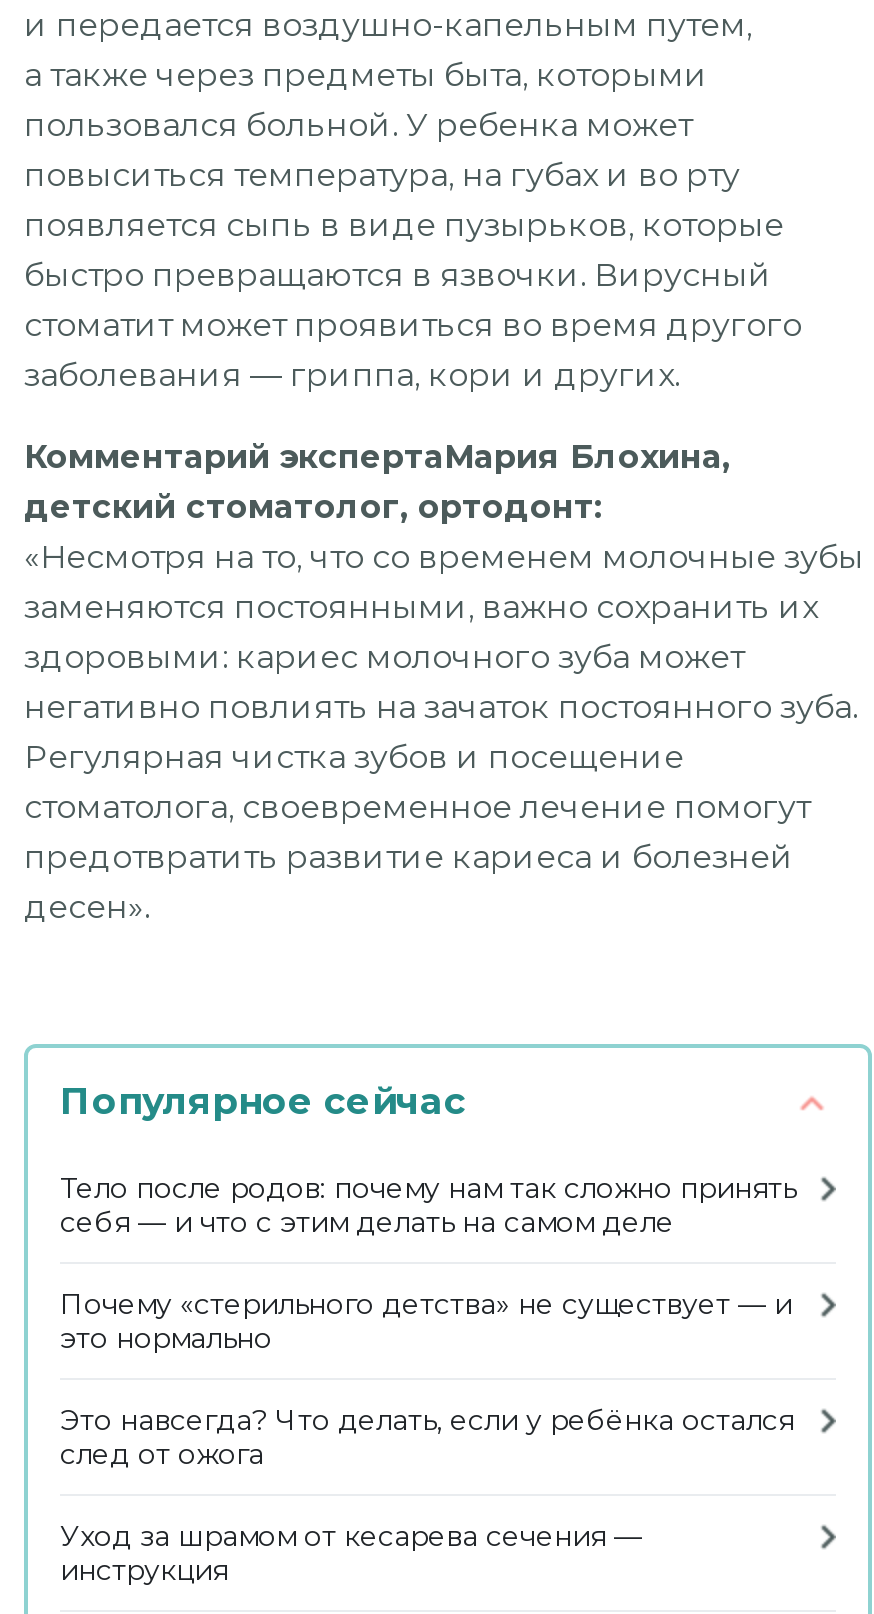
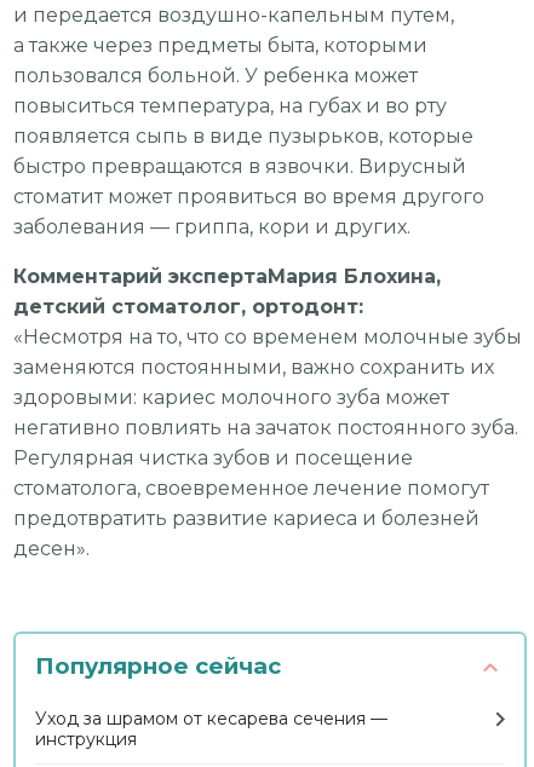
[60,1171,796,1473] Тело после родов: почему нам так сложно принять | себя — и что с этим делать на самом деле | Почему «стерильного детства» не существует — и | это нормально | Это навсегда? Что делать, если у ребёнка остался | след от ожога -> none

